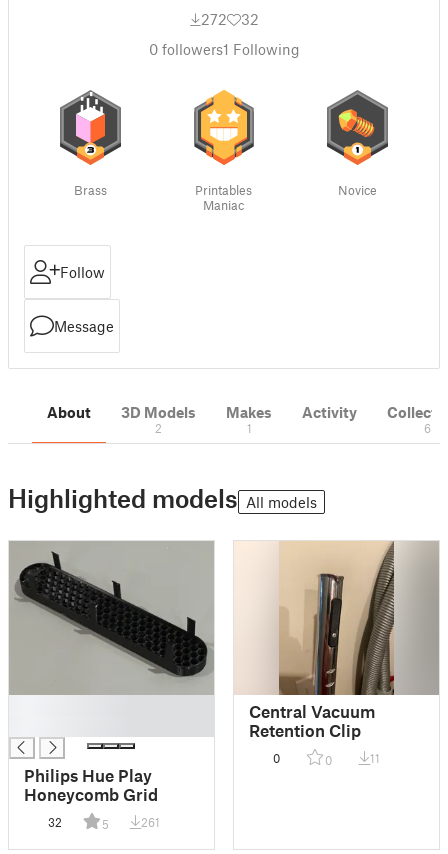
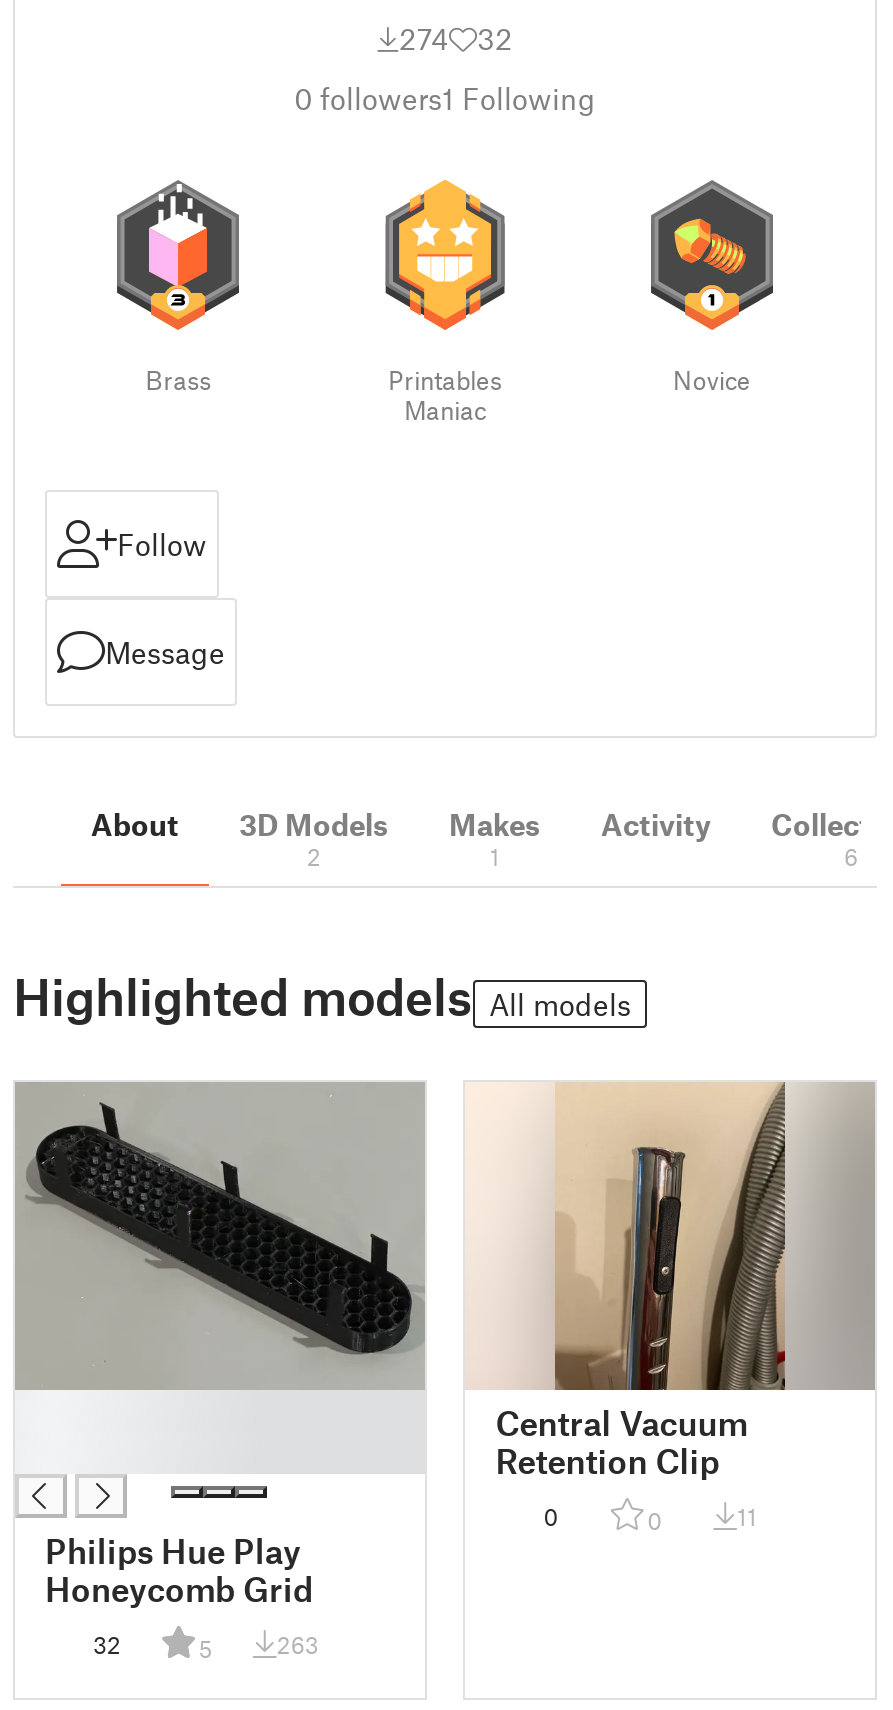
[200,10,258,28] 272 32 -> [399,20,513,56] 274 32
[141,815,160,829] 261 -> [277,1630,319,1658] 263

